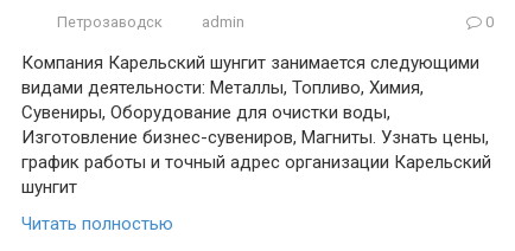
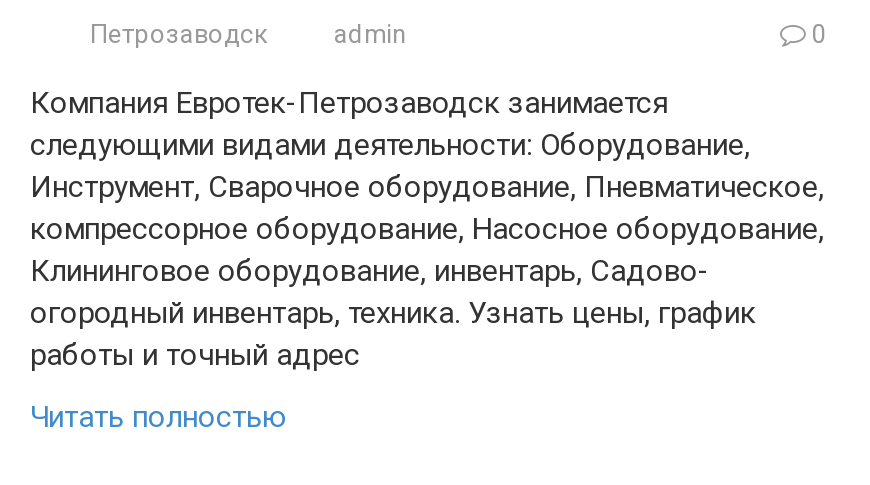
[21,52,491,198] Компания Карельский шунгит занимается следующими | видами деятельности: Металлы, Топливо, Химия, | Сувениры, Оборудование для очистки воды, | Изготовление бизнес-сувениров, Магниты. Узнать цены, | график работы и точный адрес организации Карельский | шунгит -> [30,85,824,373] Компания Евротек-Петрозаводск занимается | следующими видами деятельности: Оборудование, | Инструмент, Сварочное оборудование, Пневматическое, | компрессорное оборудование, Насосное оборудование, | Клининговое оборудование, инвентарь, Садово- | огородный инвентарь, техника. Узнать цены, график | работы и точный адрес

